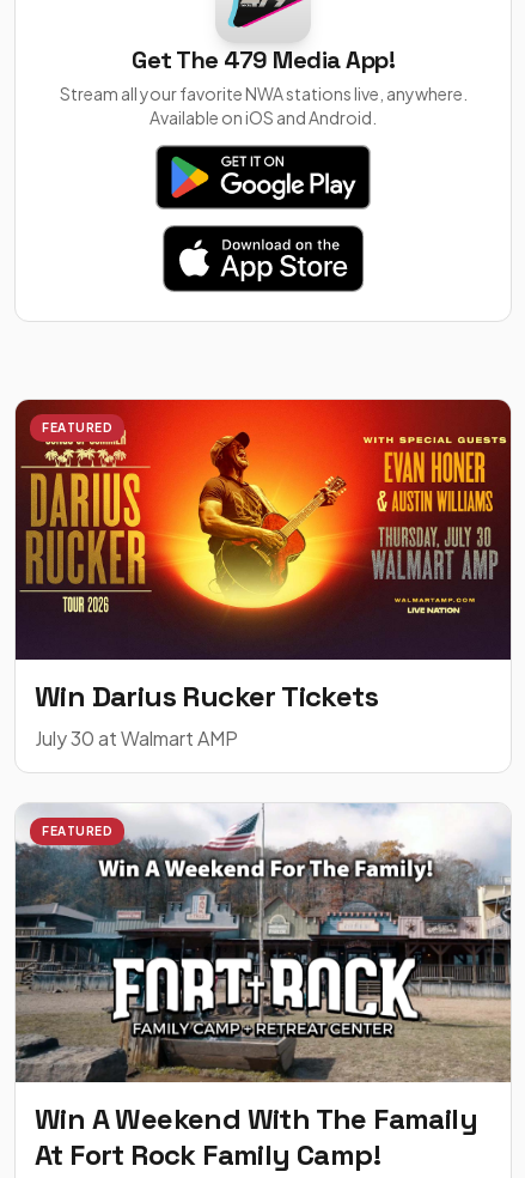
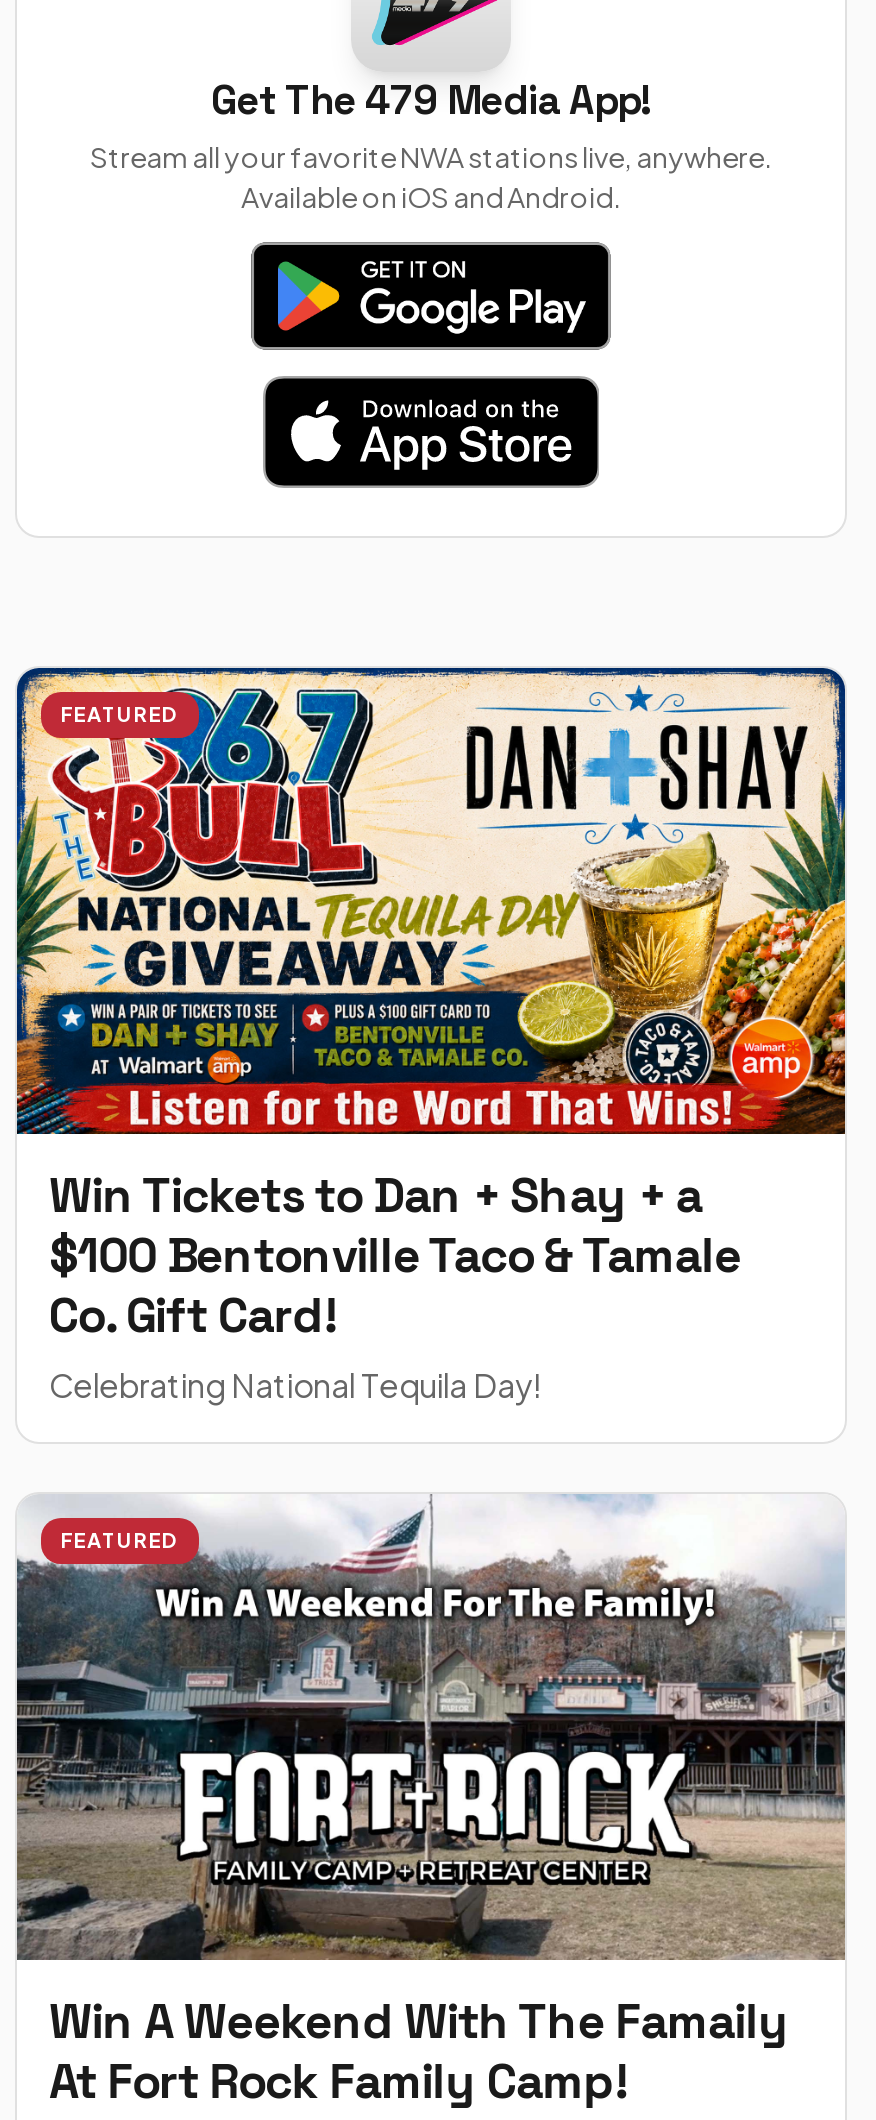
[14,399,512,750] [image] | Win Darius Rucker Tickets | July 30 at Walmart AMP -> [15,666,847,1406] [image] | Win Tickets to Dan + Shay + a | $100 Bentonville Taco & Tamale | Co. Gift Card! | Celebrating National Tequila Day!

